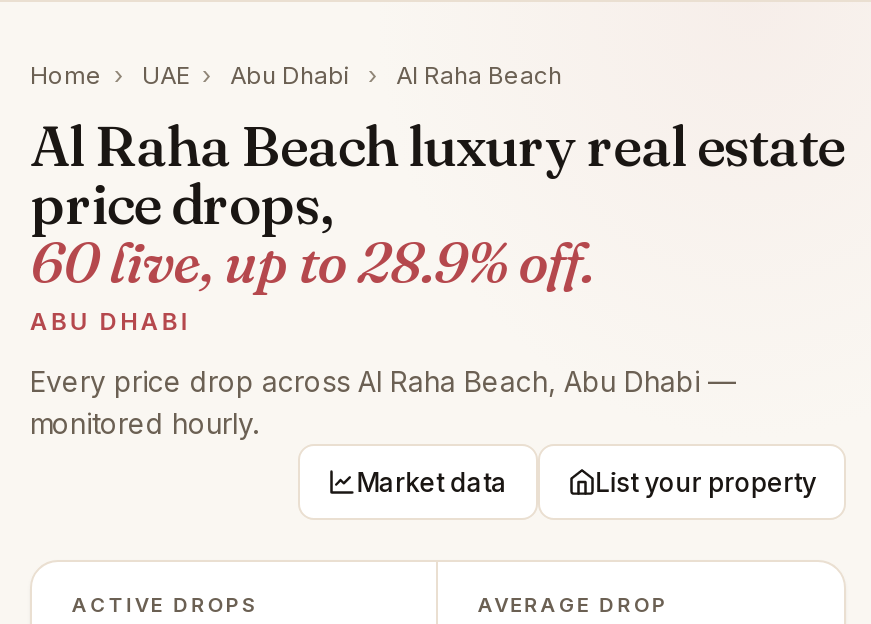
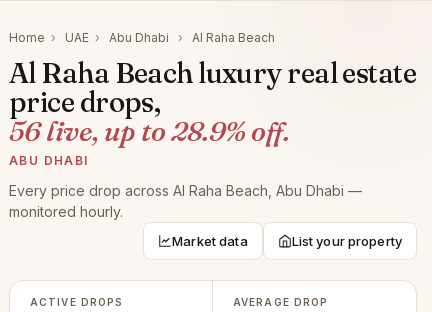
[30,228,594,296] 60 live, up to 28.9% off. -> [9,114,289,148] 56 live, up to 28.9% off.

